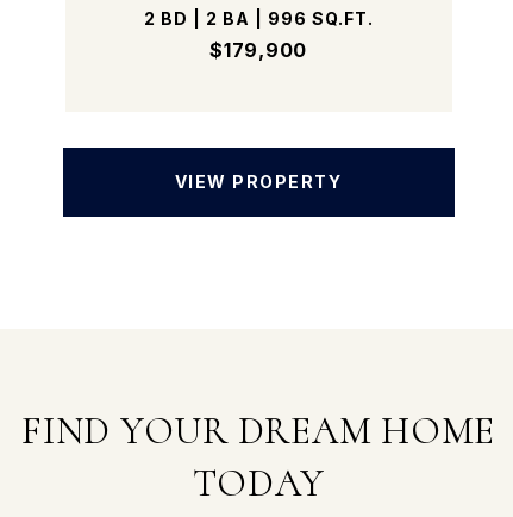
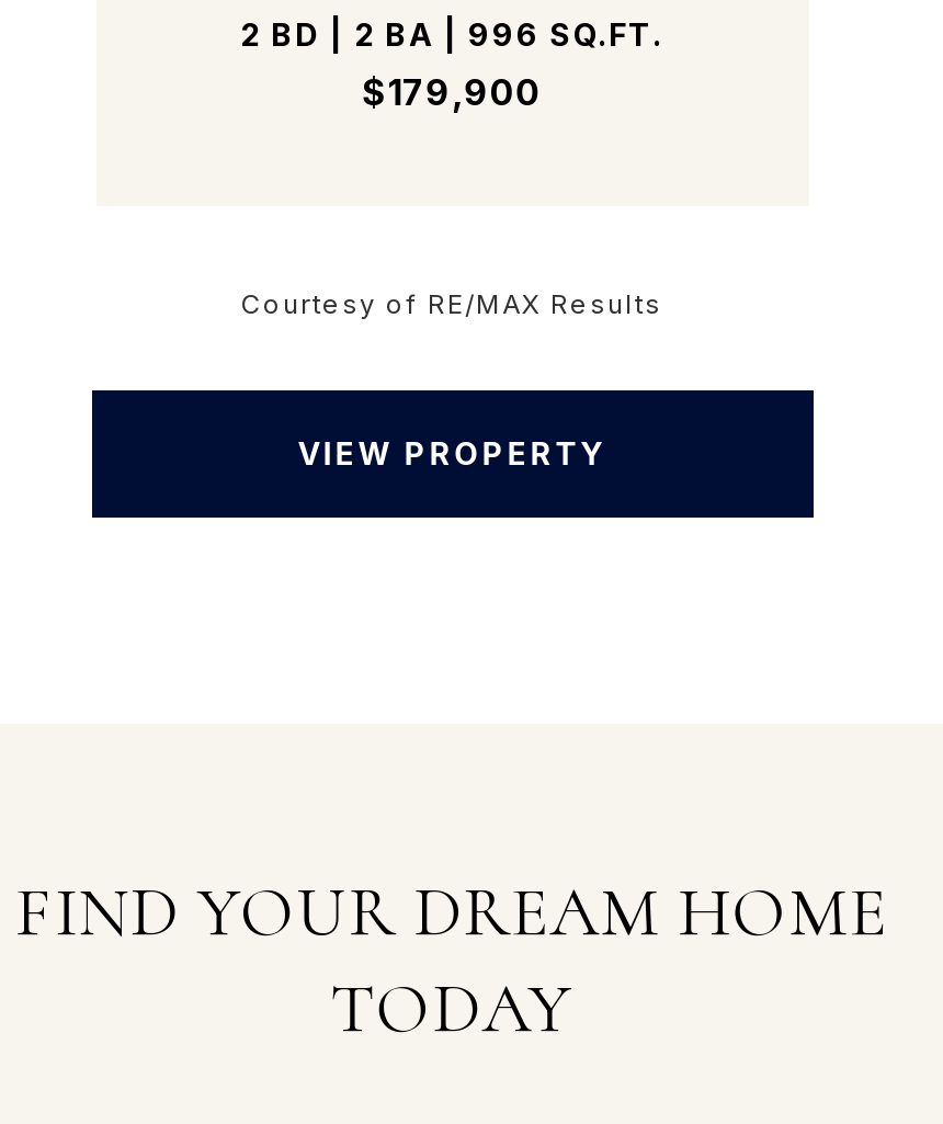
none -> [241,287,662,320] Courtesy of RE/MAX Results

